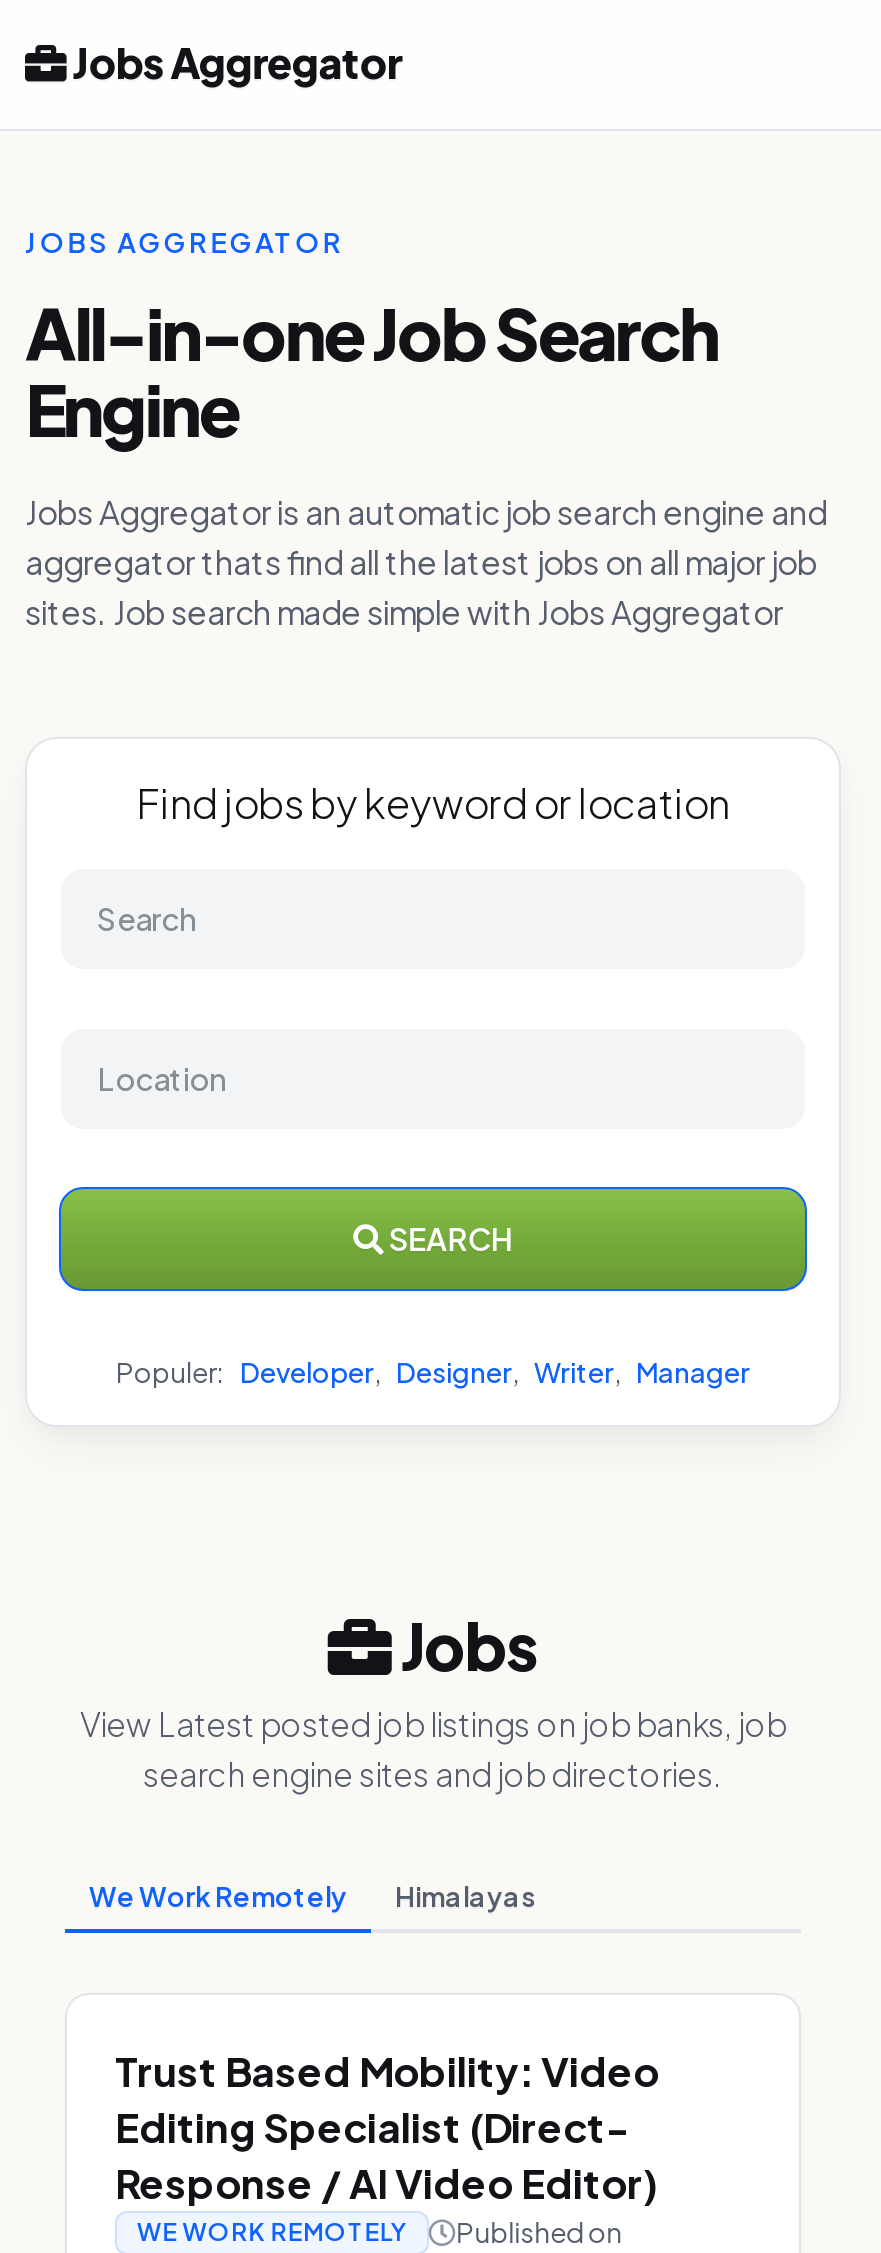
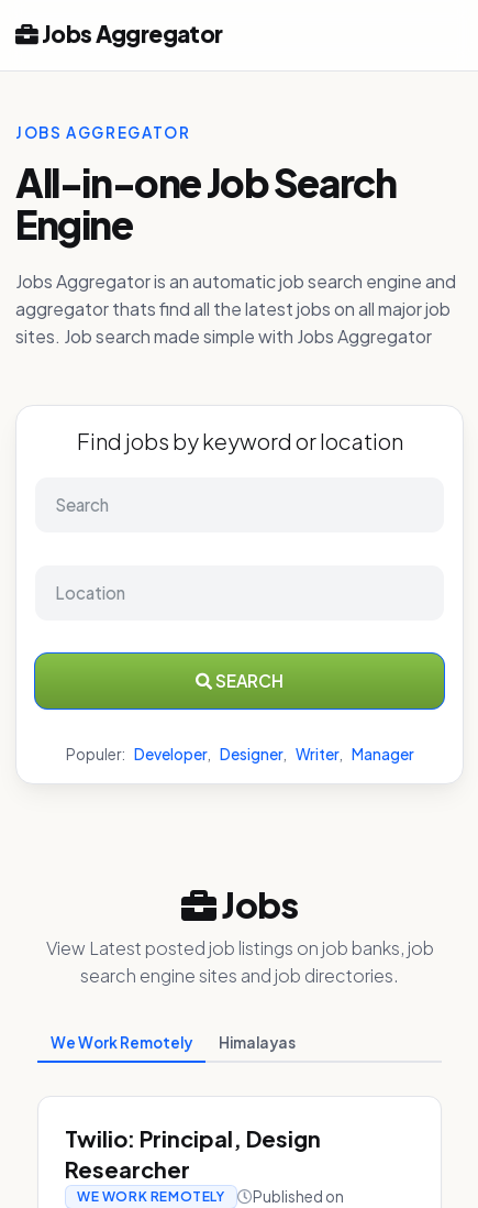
[115,2045,659,2207] Trust Based Mobility: Video | Editing Specialist (Direct- | Response / AI Video Editor) -> [65,1124,321,1183] Twilio: Principal, Design | Researcher

